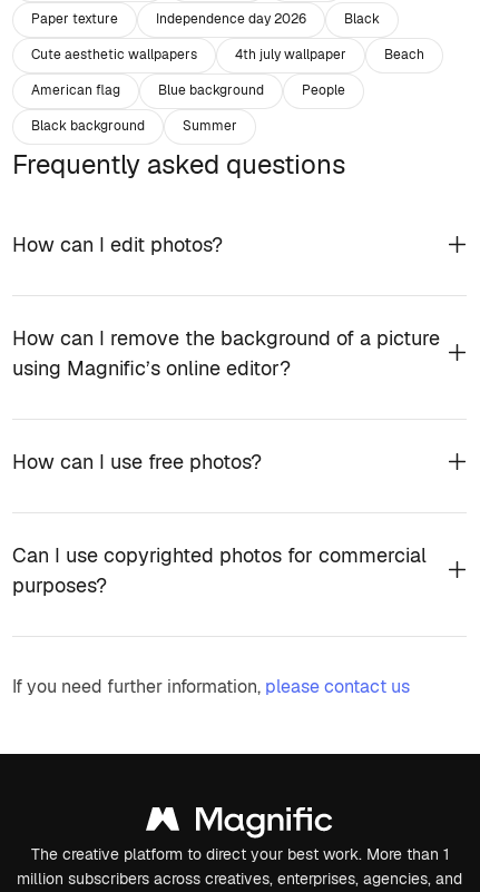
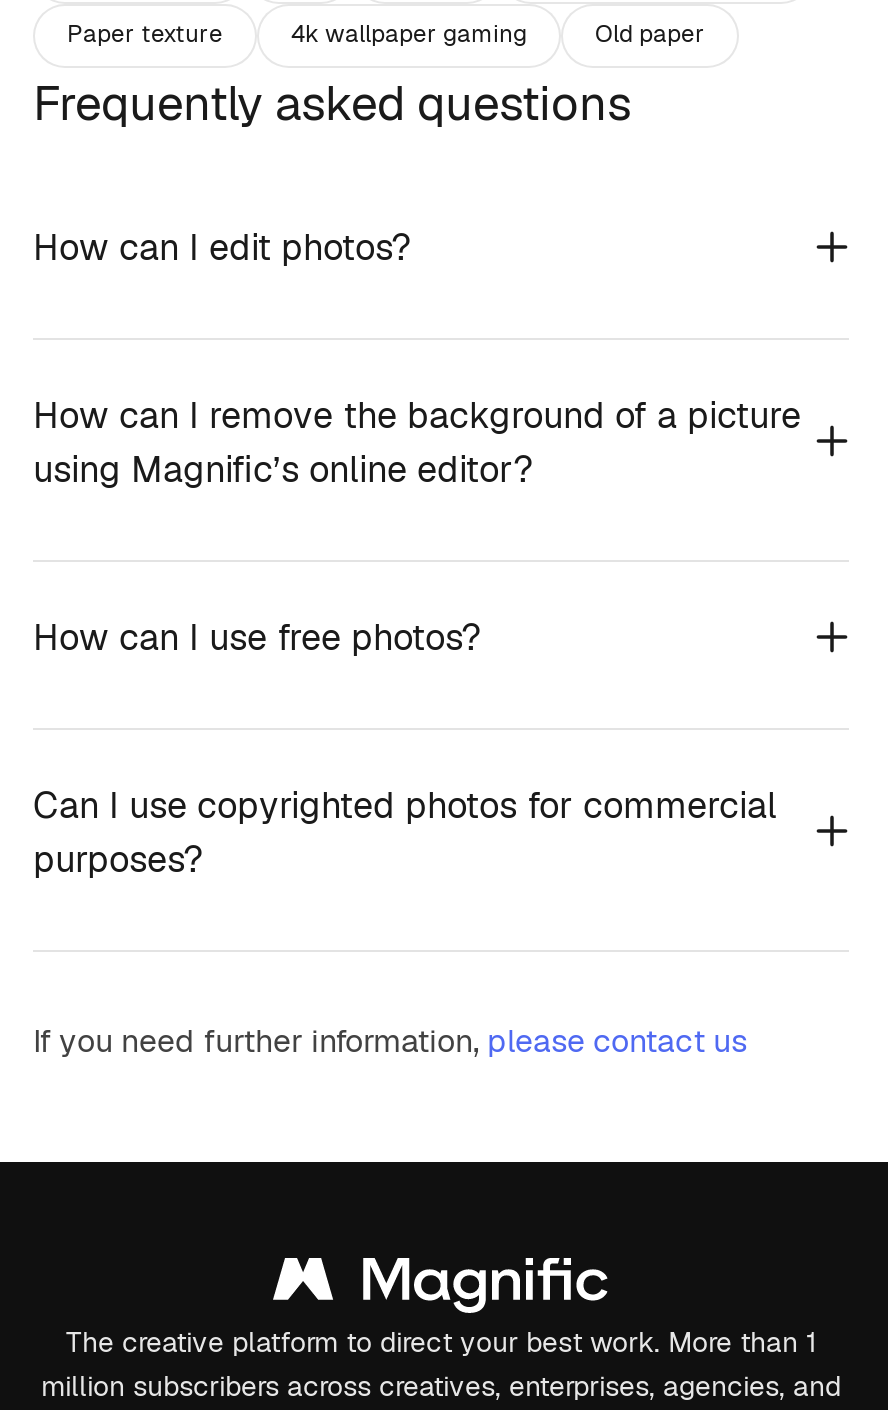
[31,11,424,135] Independence day 2026 | Black | Cute aesthetic wallpapers | 4th july wallpaper | Beach | American flag | Blue background | People | Black background | Summer -> [291,19,705,51] 4k wallpaper gaming | Old paper

